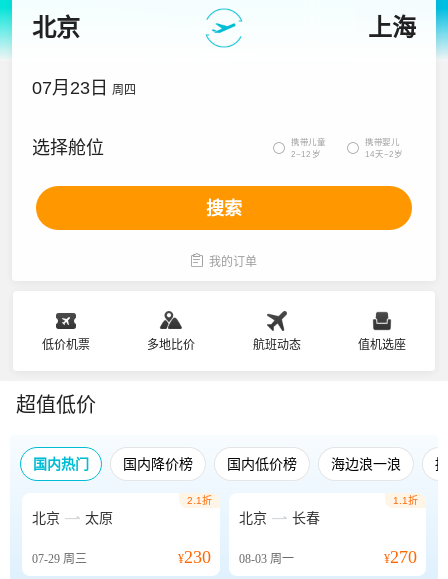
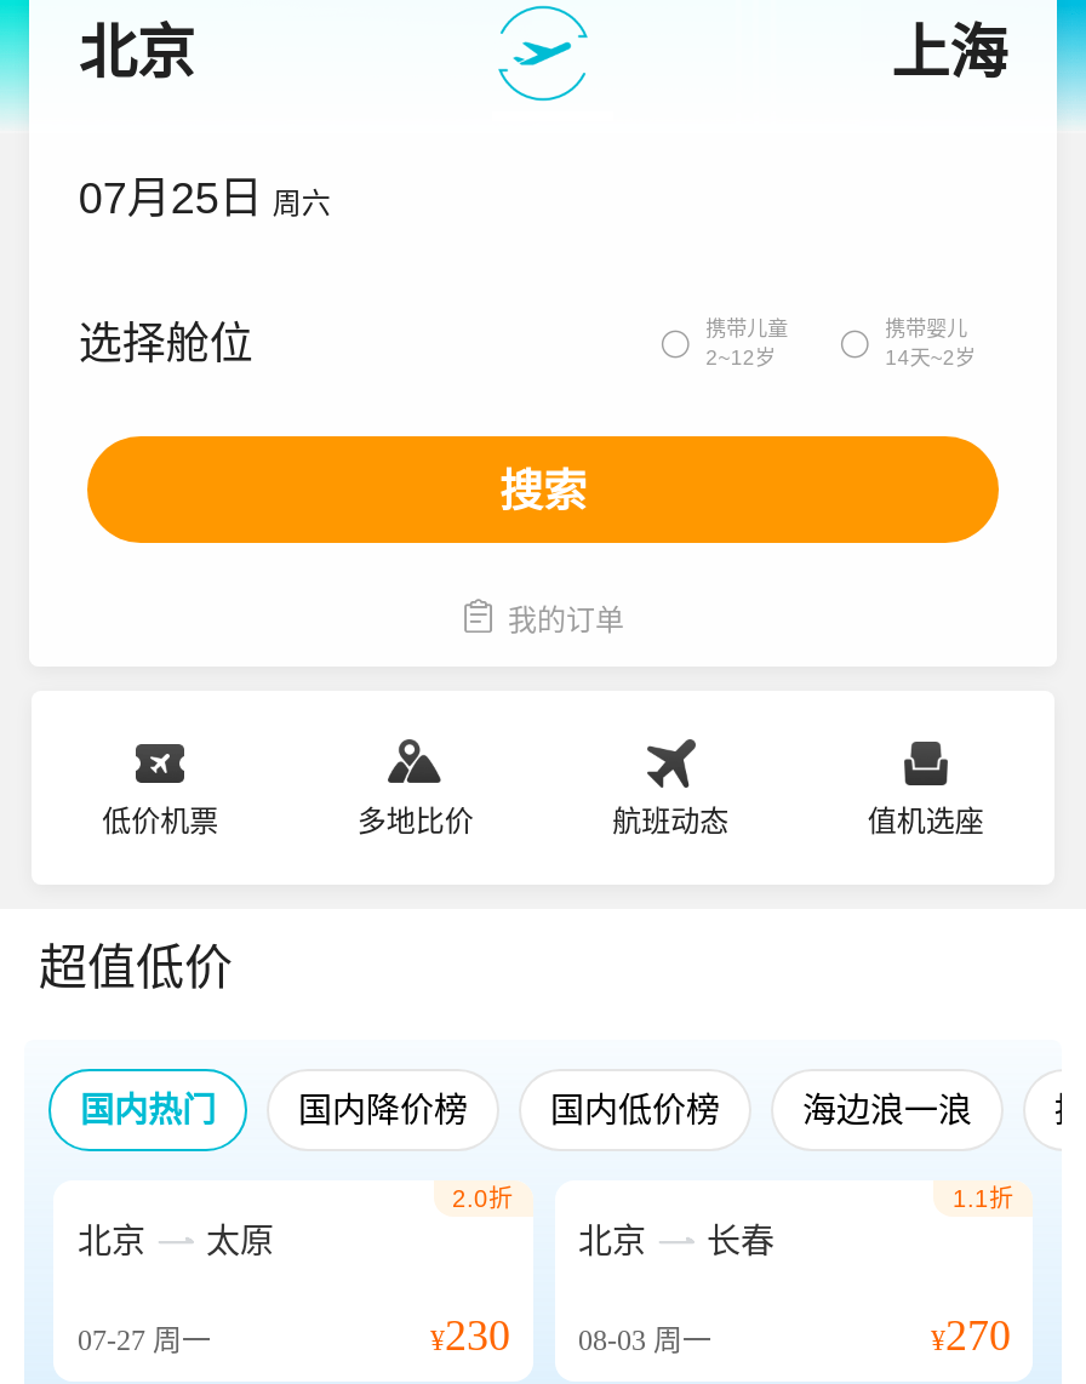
[32,78,136,98] 07月23日 周四 -> [78,175,330,223] 07月25日 周六
[186,495,211,506] 2.1折 -> [452,1185,513,1212] 2.0折
[32,552,87,566] 07-29周三 -> [78,1323,211,1357] 07-27周一

